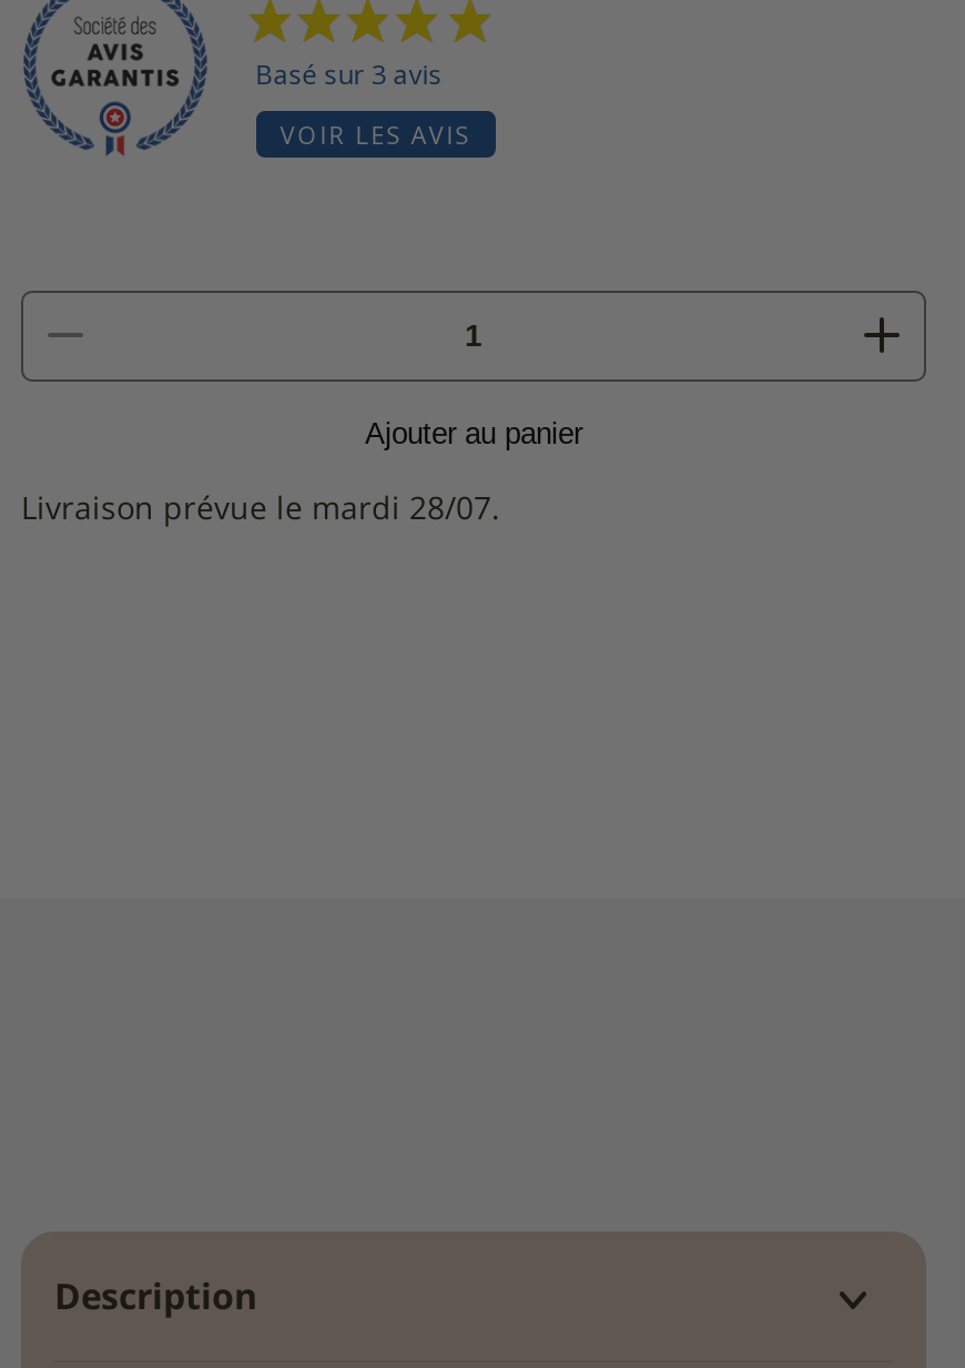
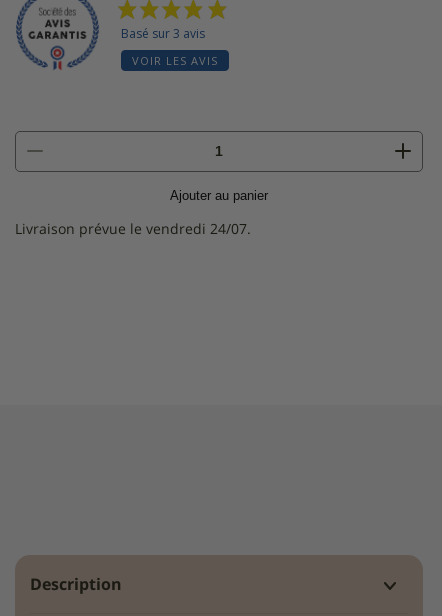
[21,495,500,526] Livraison prévue le mardi 28/07. -> [15,223,251,237] Livraison prévue le vendredi 24/07.

